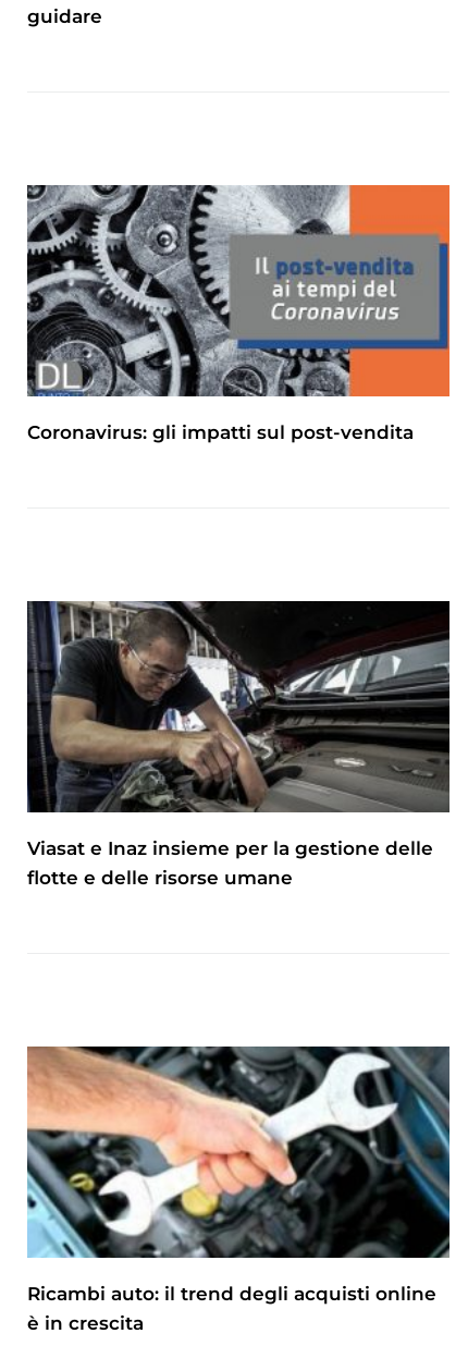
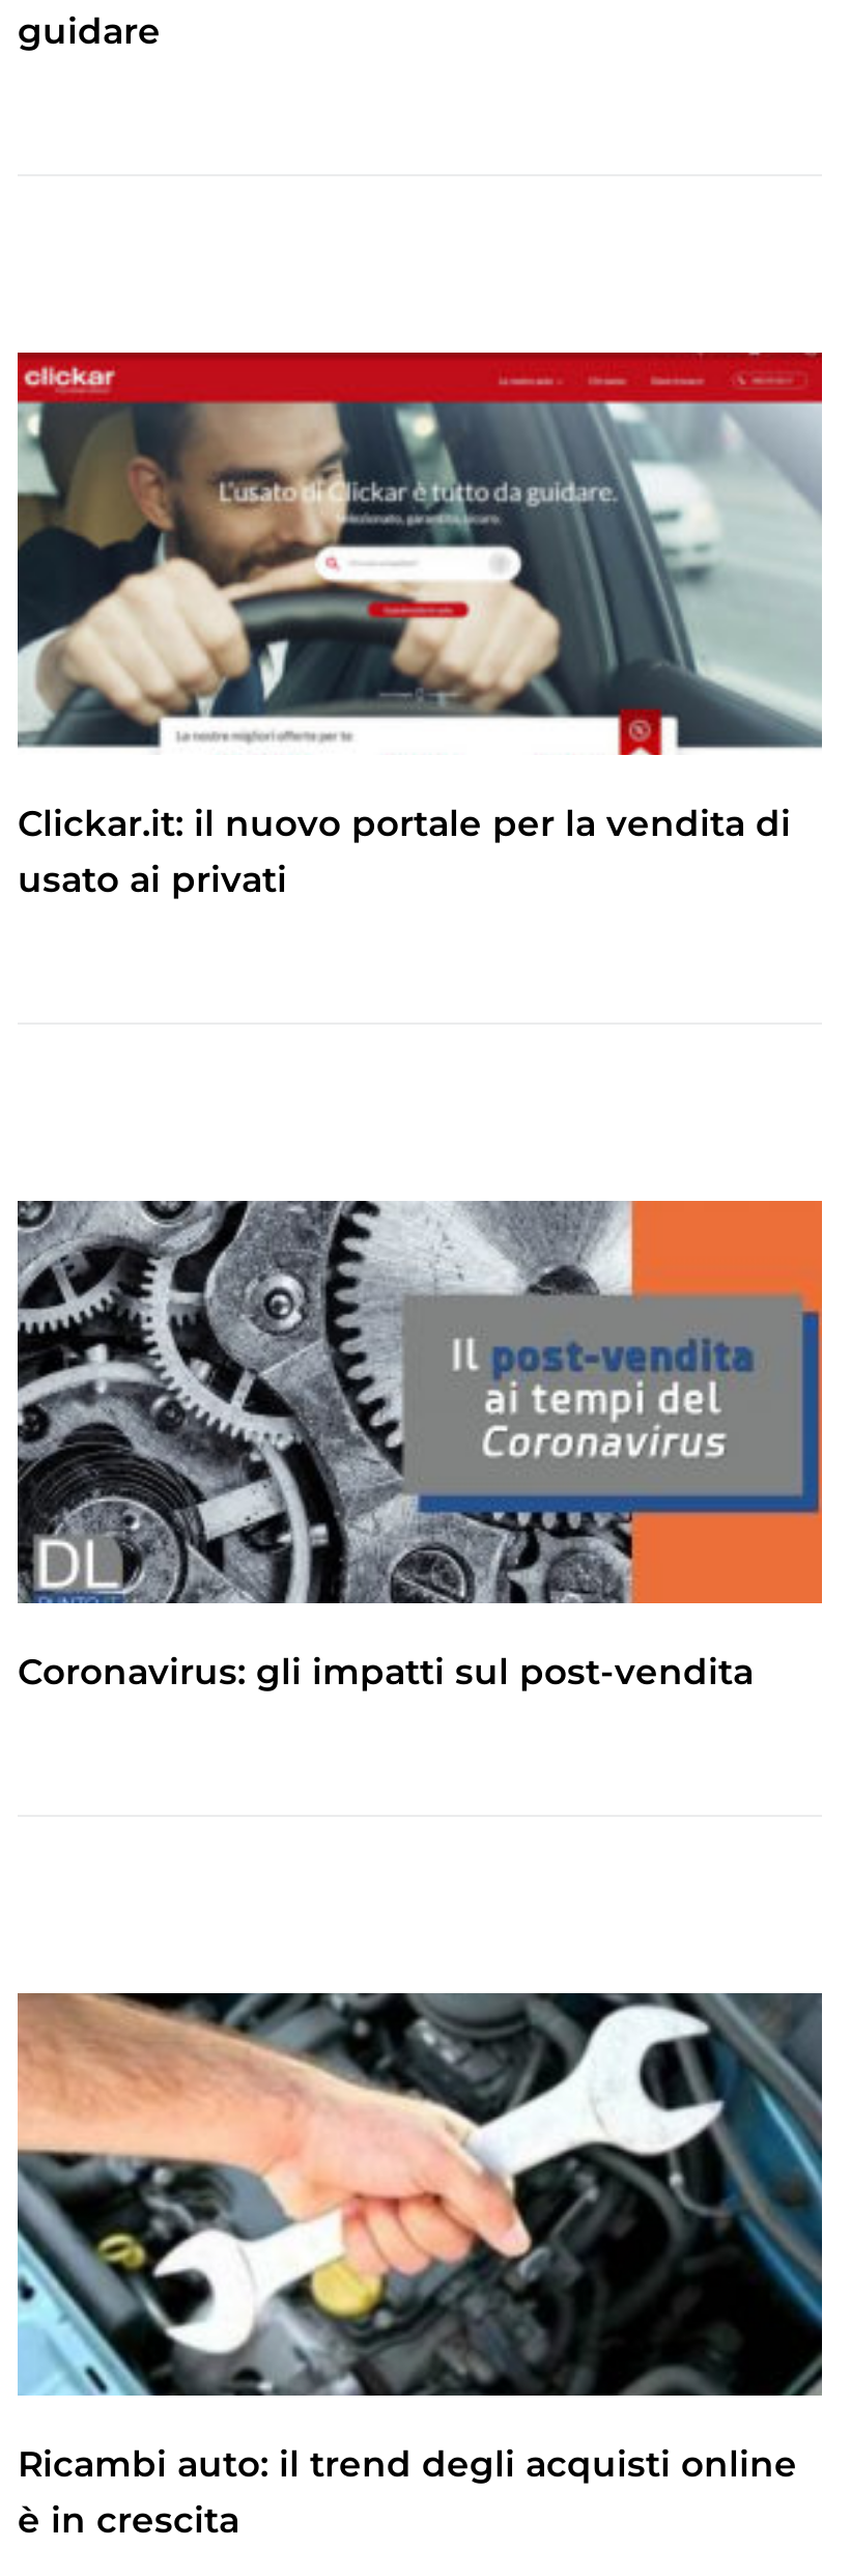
none -> [16,351,824,900] [image] | Clickar.it: il nuovo portale per la vendita di | usato ai privati
moved [25,183,428,443] -> [13,1197,781,1692]: [image] | Coronavirus: gli impatti sul post-vendita
[26,600,451,889] [image] | Viasat e Inaz insieme per la gestione delle | flotte e delle risorse umane -> none

